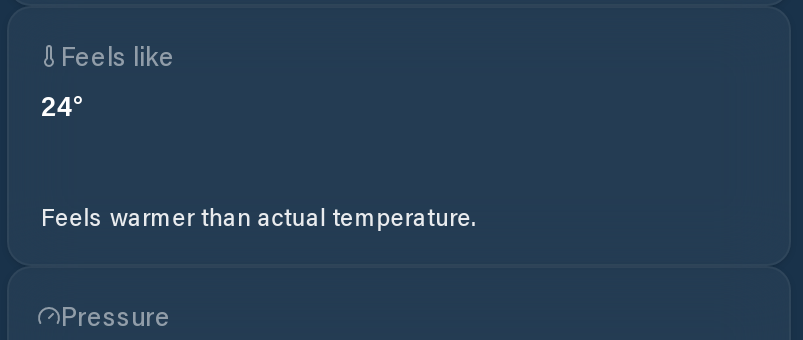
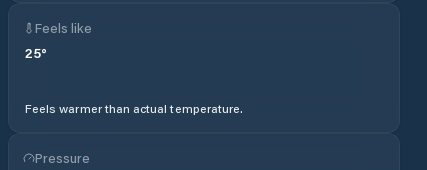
[41,86,85,124] 24° -> [25,43,47,62] 25°

